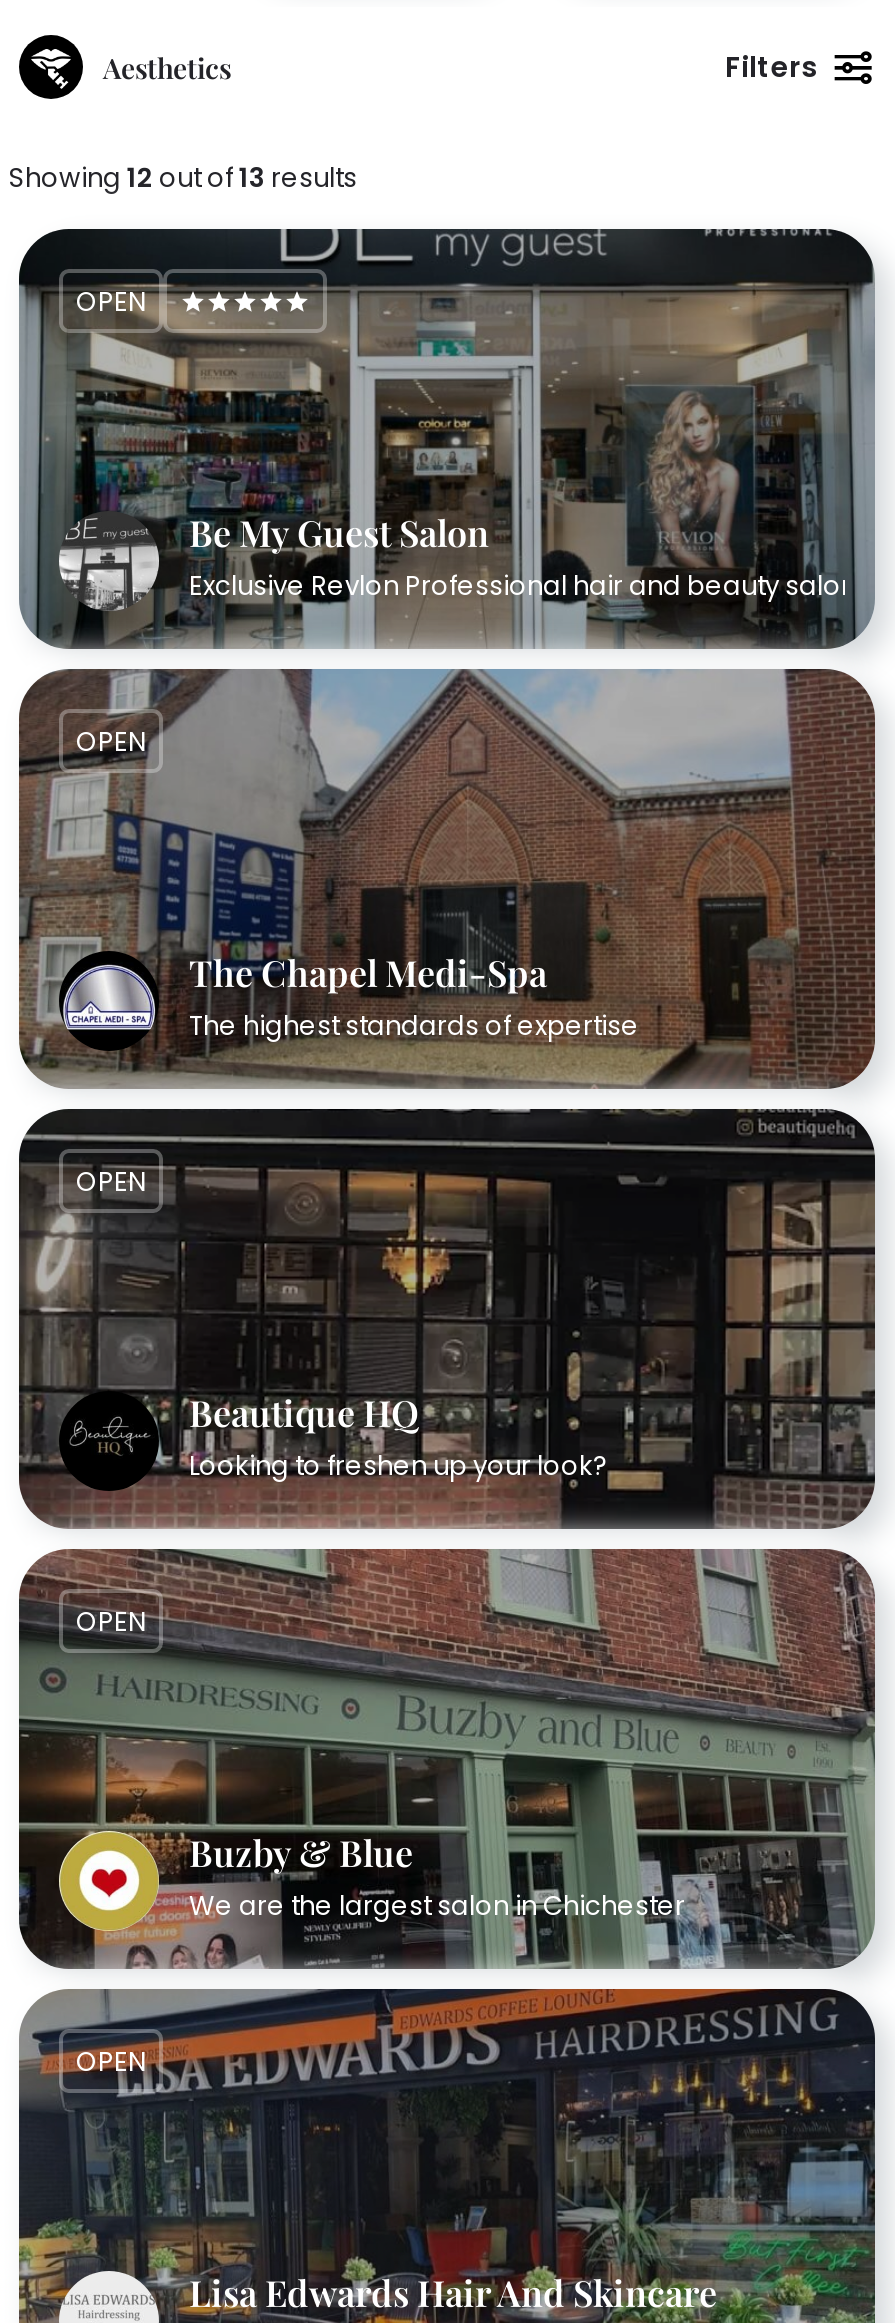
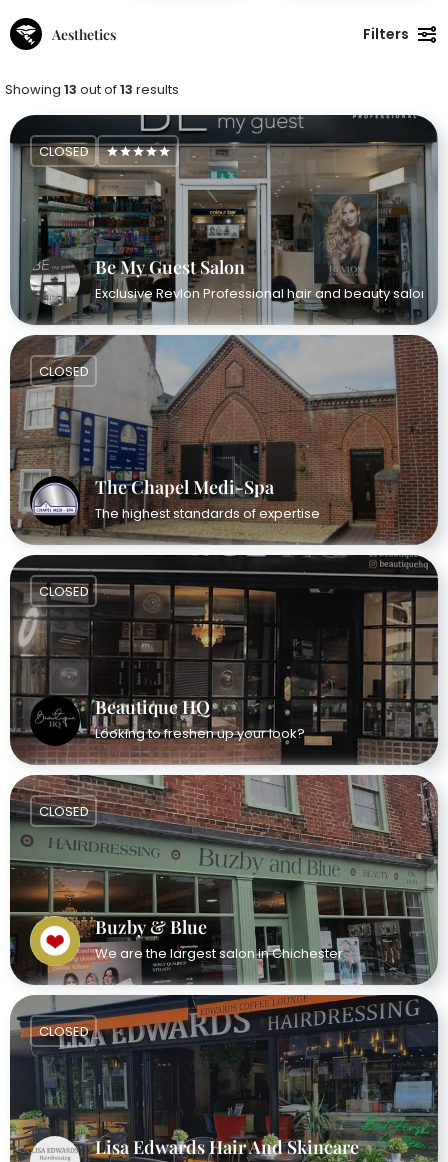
[9,159,357,197] Showing 12 out of13 results -> [5,80,179,99] Showing 13 out of13 results
[76,282,146,320] OPEN -> [38,141,88,160] CLOSED
[76,722,146,760] OPEN -> [38,361,88,380] CLOSED
[76,1162,146,1200] OPEN -> [38,581,88,600] CLOSED
[76,1602,146,1640] OPEN -> [38,801,88,820] CLOSED
[76,2042,146,2080] OPEN -> [38,1021,88,1040] CLOSED

